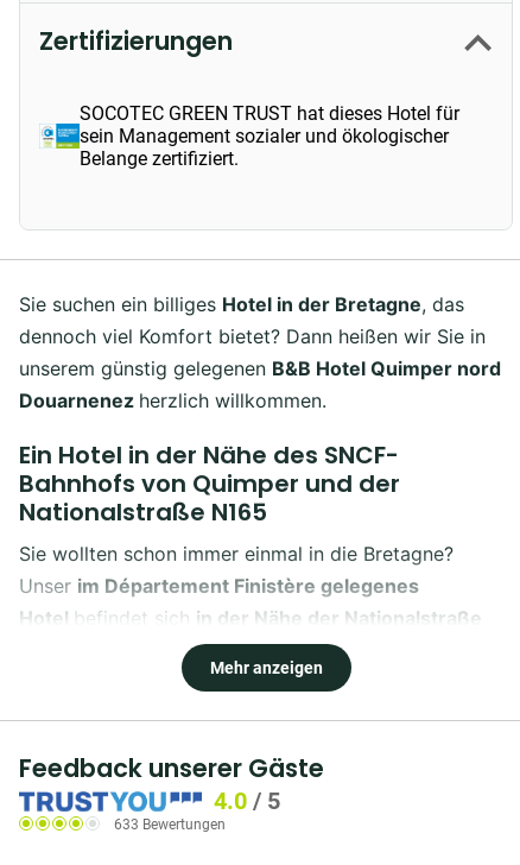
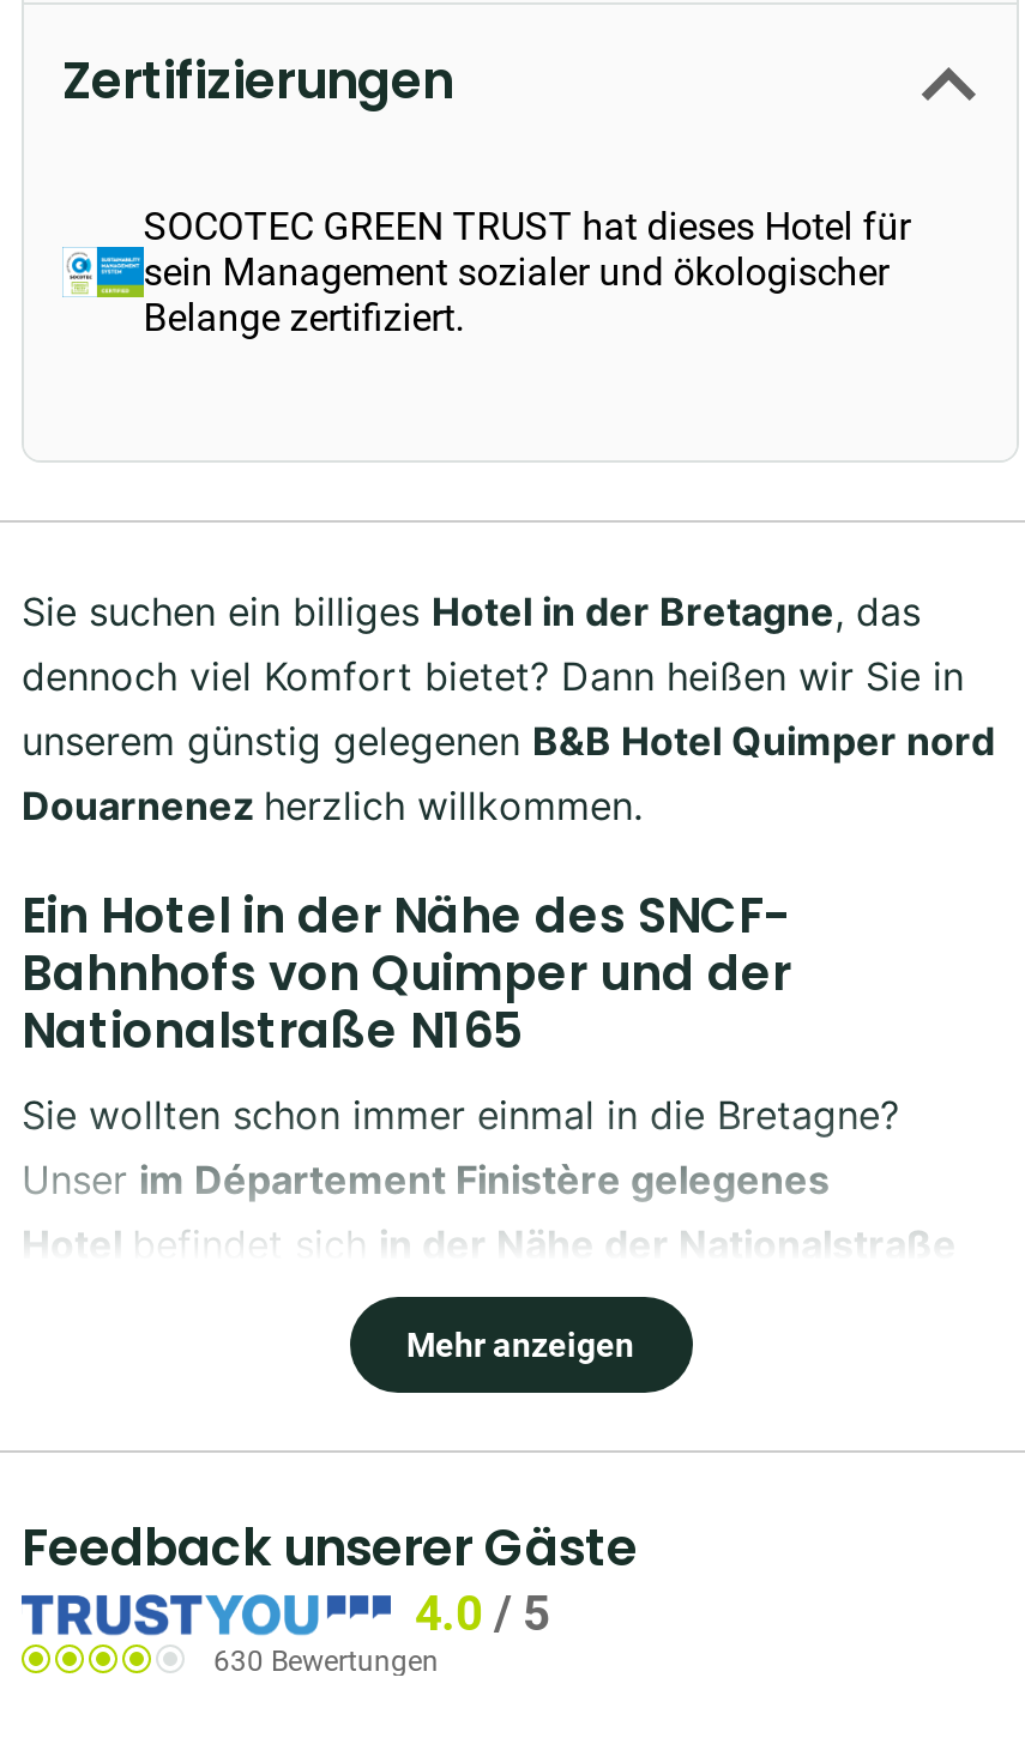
[114,817,226,833] 633 Bewertungen -> [213,1645,439,1679] 630 Bewertungen

